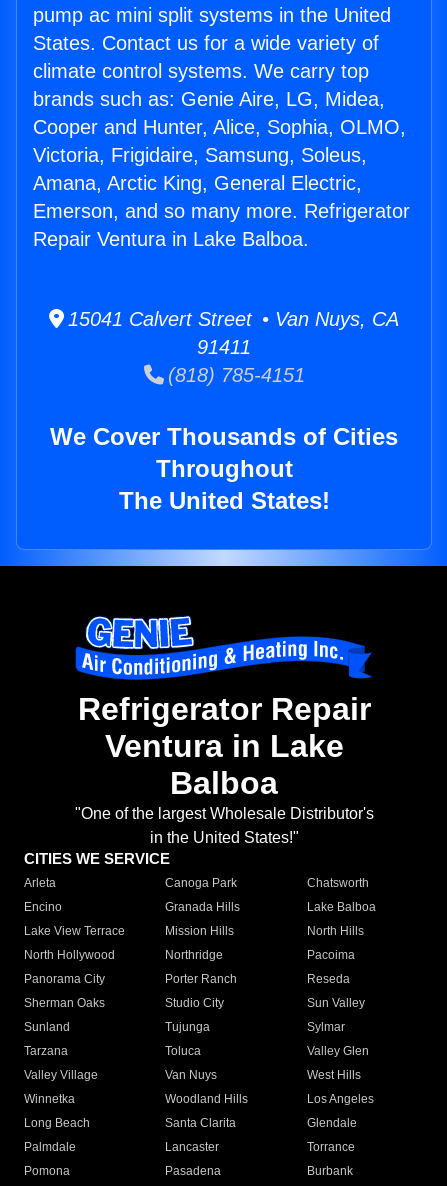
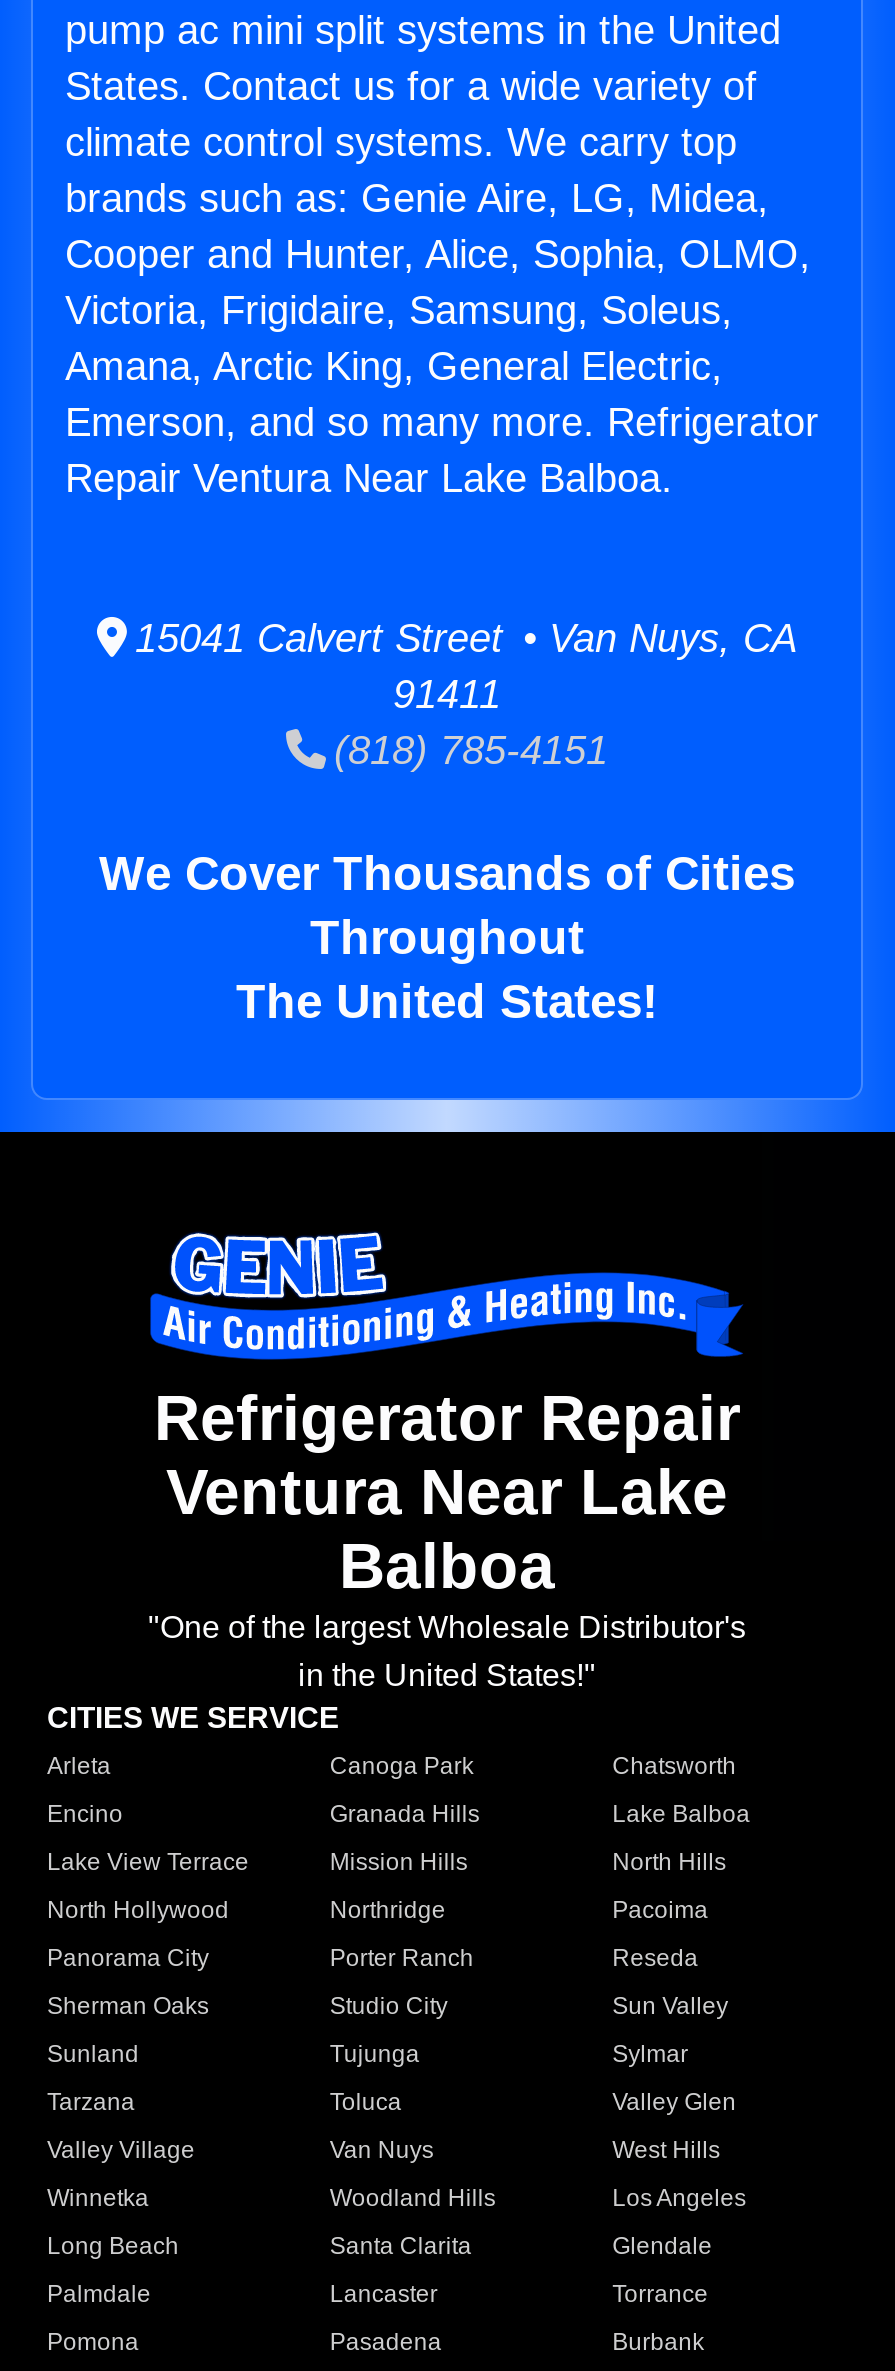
[33,228,309,250] Repair Ventura in Lake Balboa. -> [65,456,673,500] Repair Ventura Near Lake Balboa.
[104,728,343,764] Ventura in Lake -> [166,1457,728,1529] Ventura Near Lake

